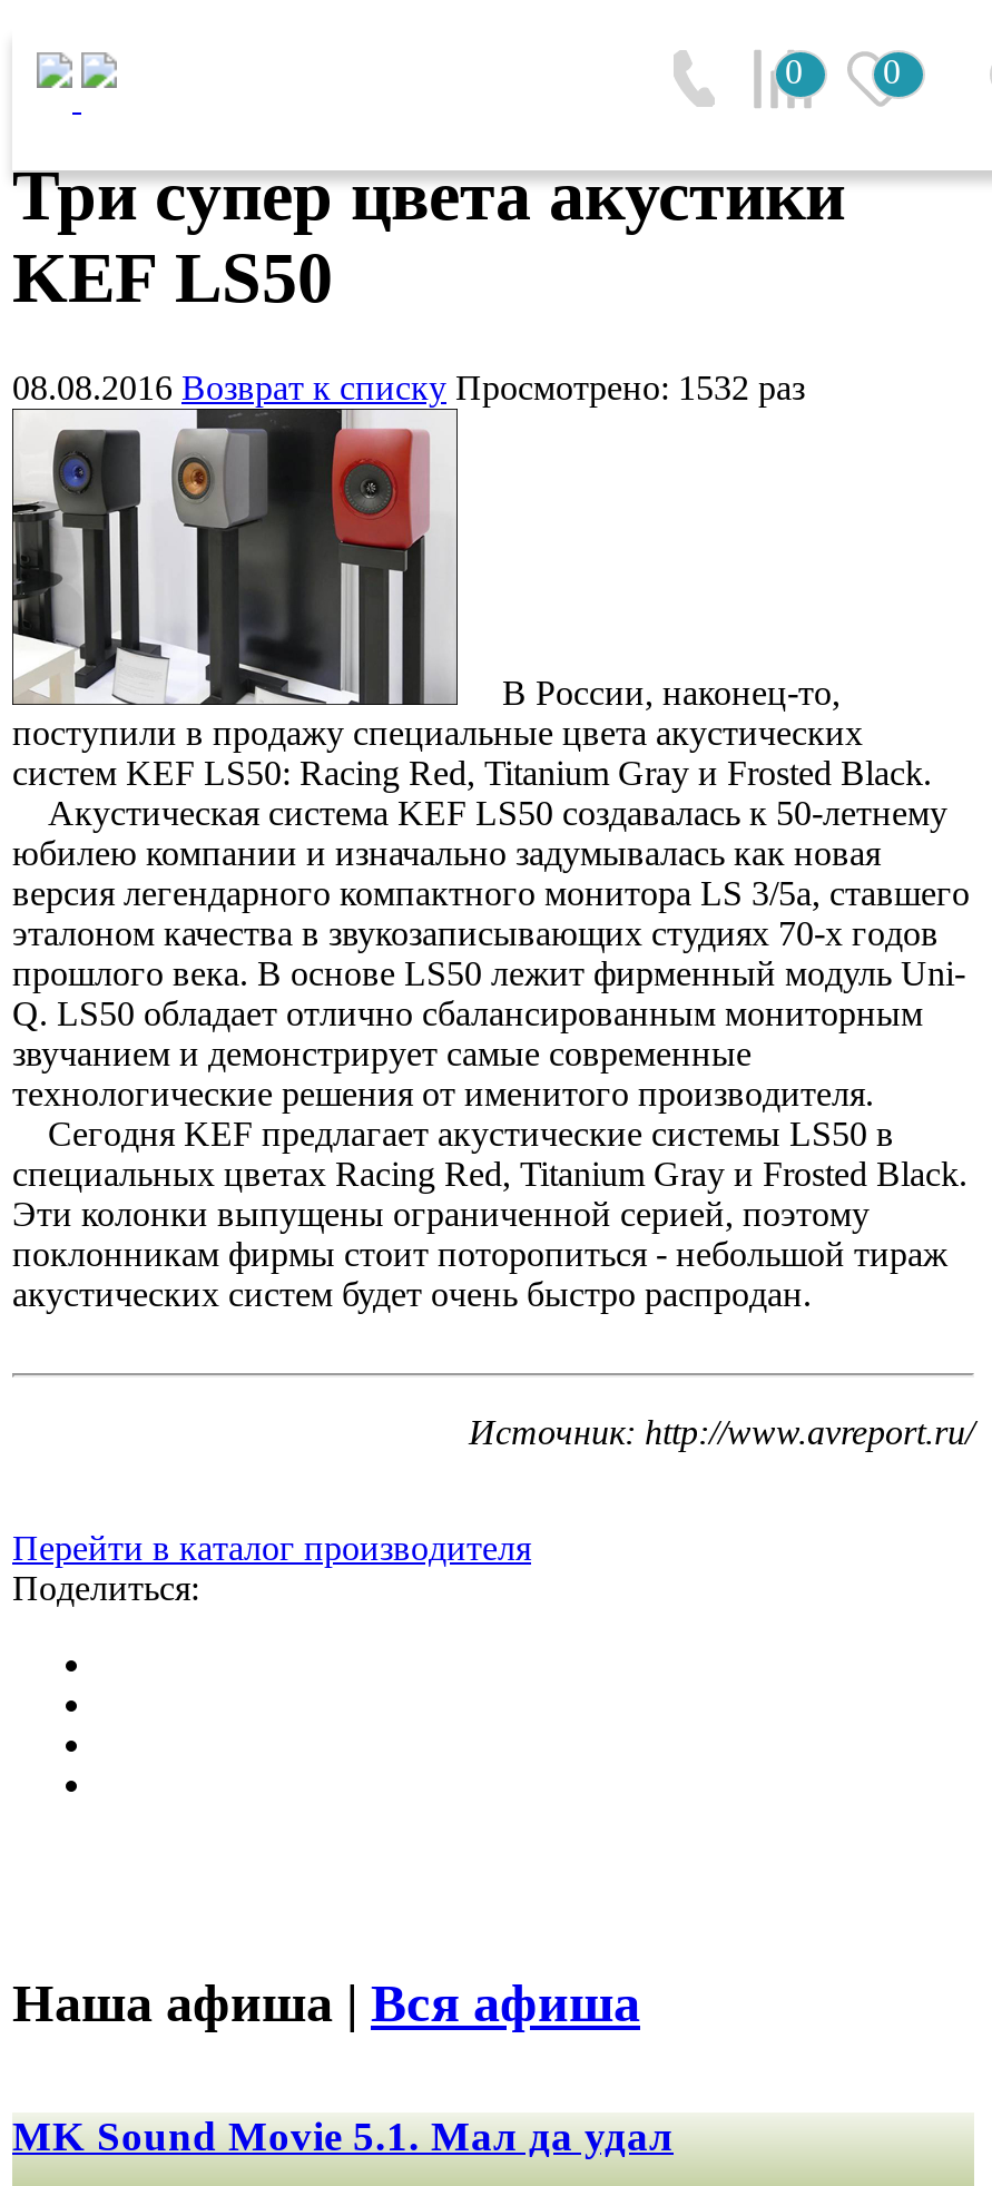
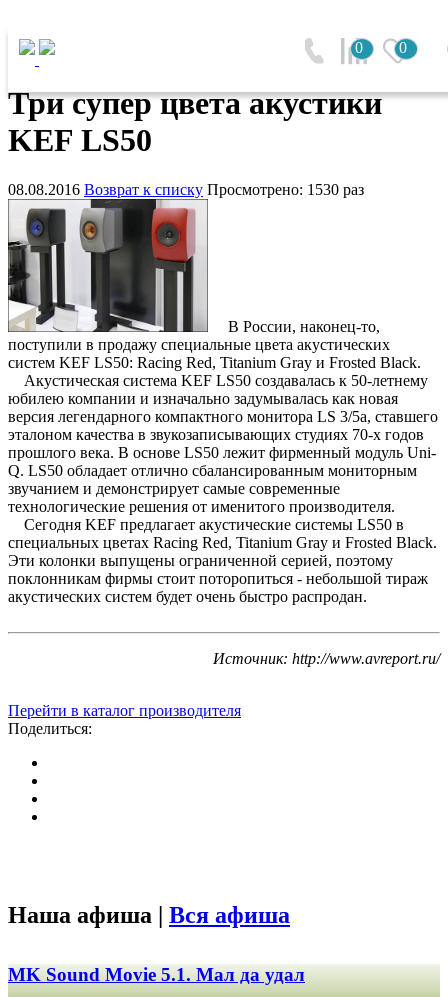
[12,368,805,406] 08.08.2016 Возврат к списку Просмотрено: 1532 раз -> [8,181,364,198] 08.08.2016 Возврат к списку Просмотрено: 1530 раз

